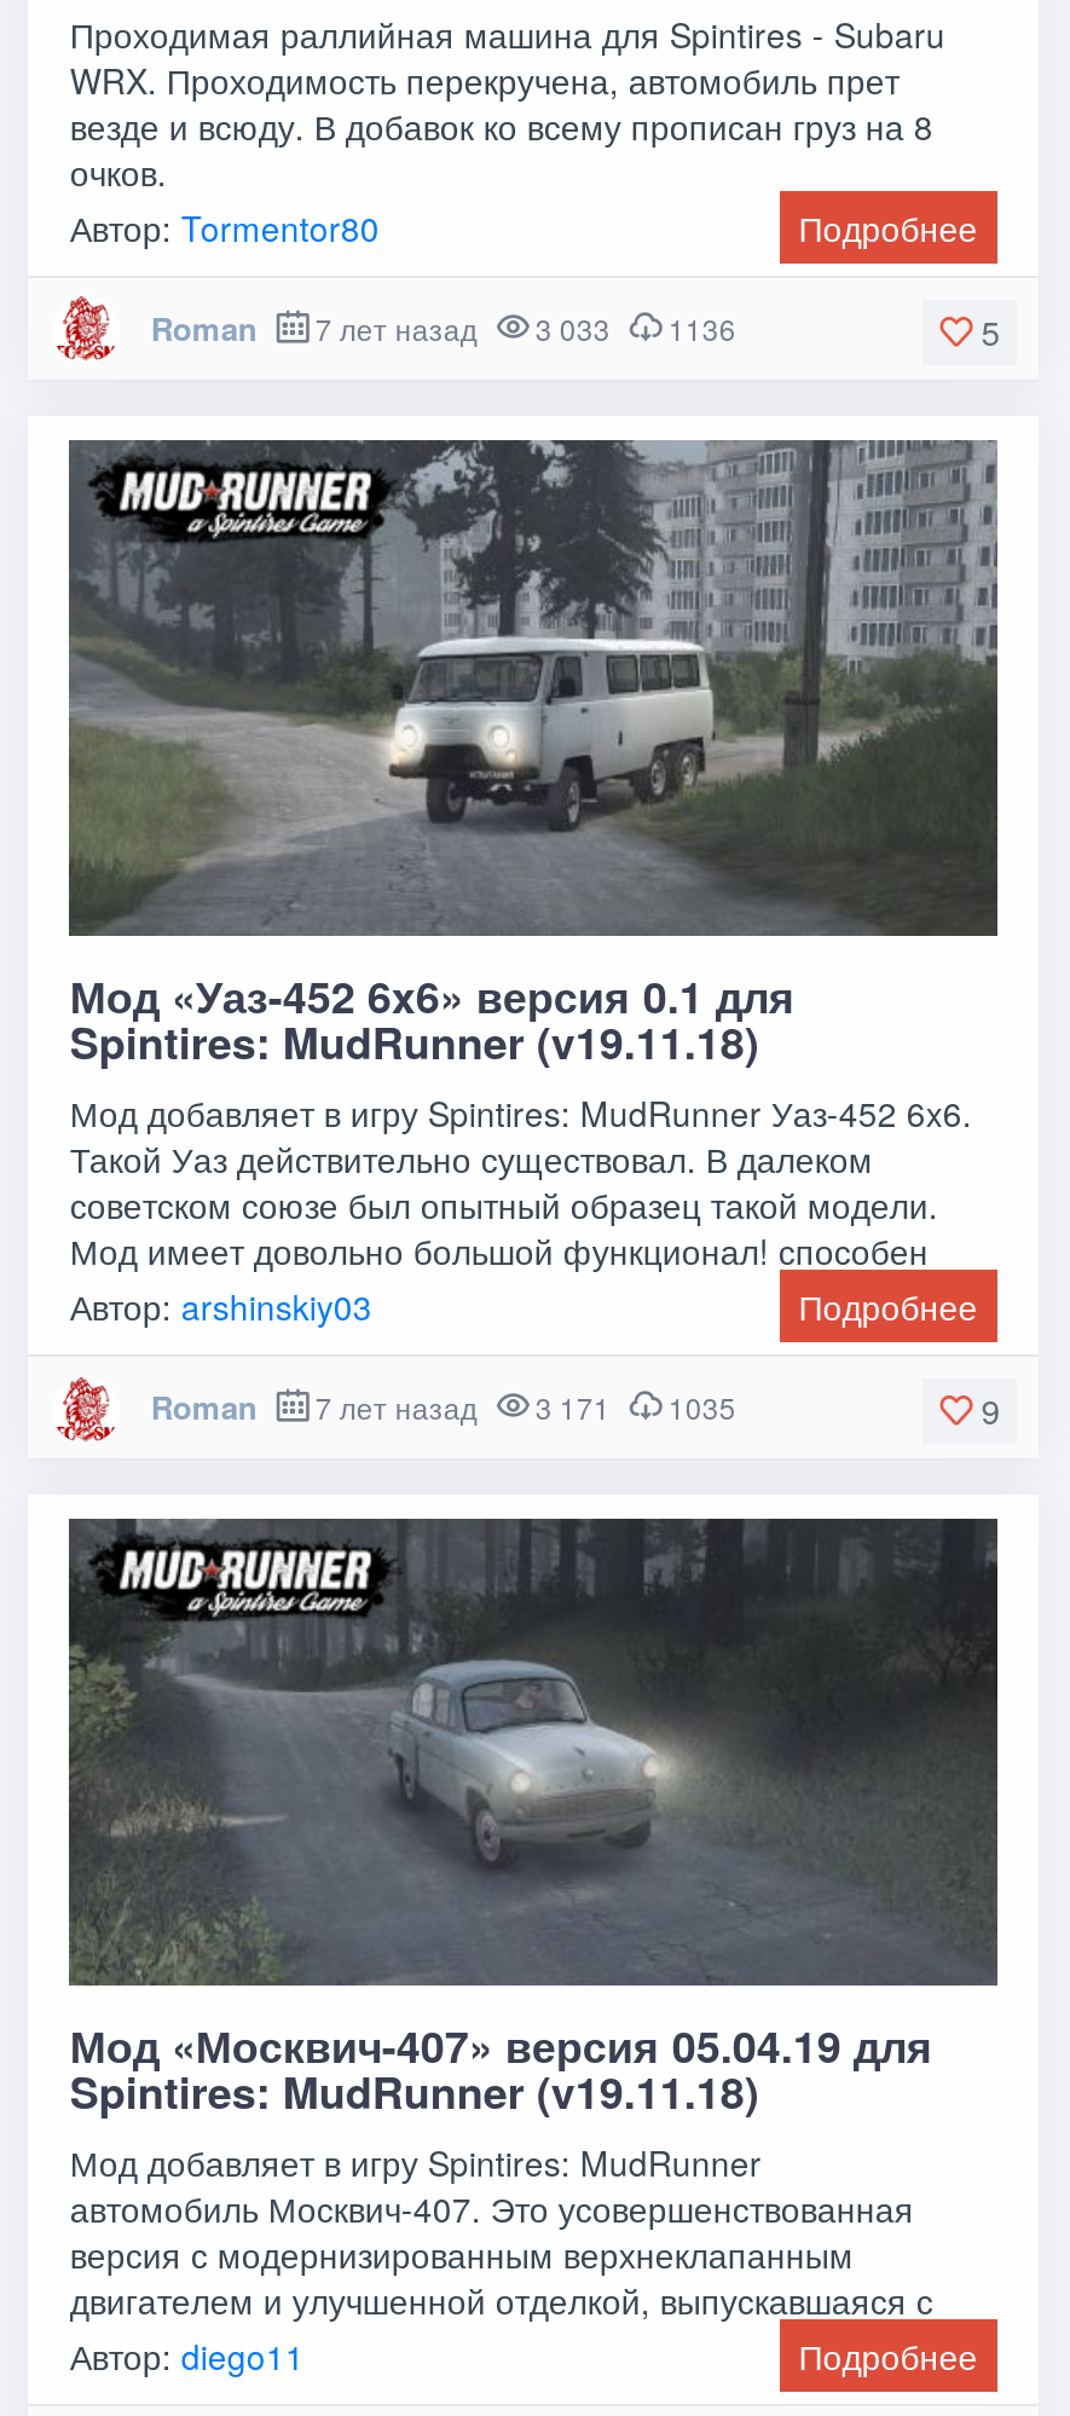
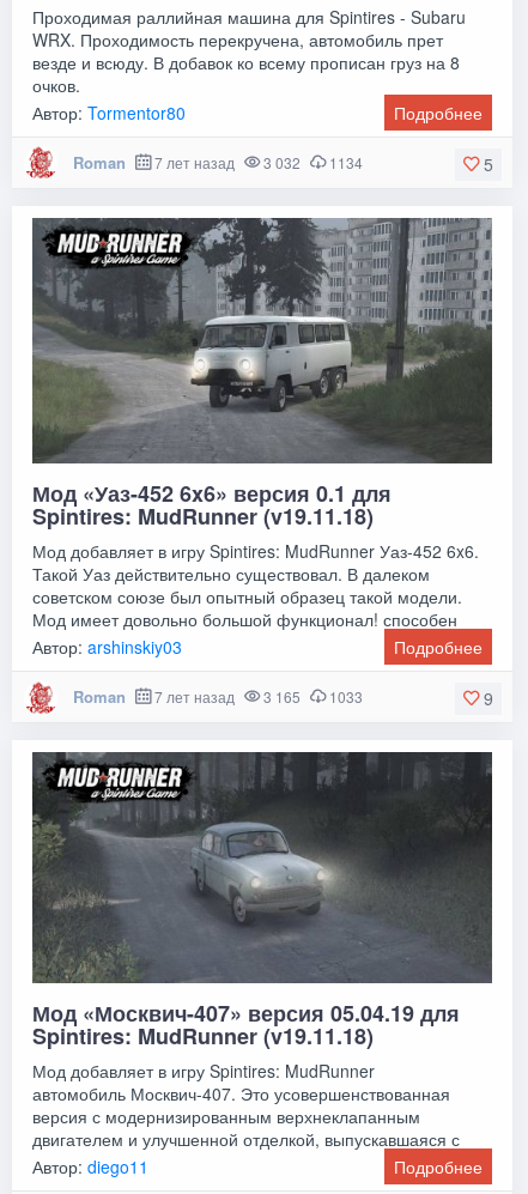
[528,307,610,348] 3 033 -> [260,152,300,172] 3 032
[661,307,736,348] 1136 -> [325,152,363,172] 1134
[528,1386,610,1427] 3 171 -> [260,686,300,707] 3 165
[661,1386,736,1427] 1035 -> [325,686,363,707] 1033

